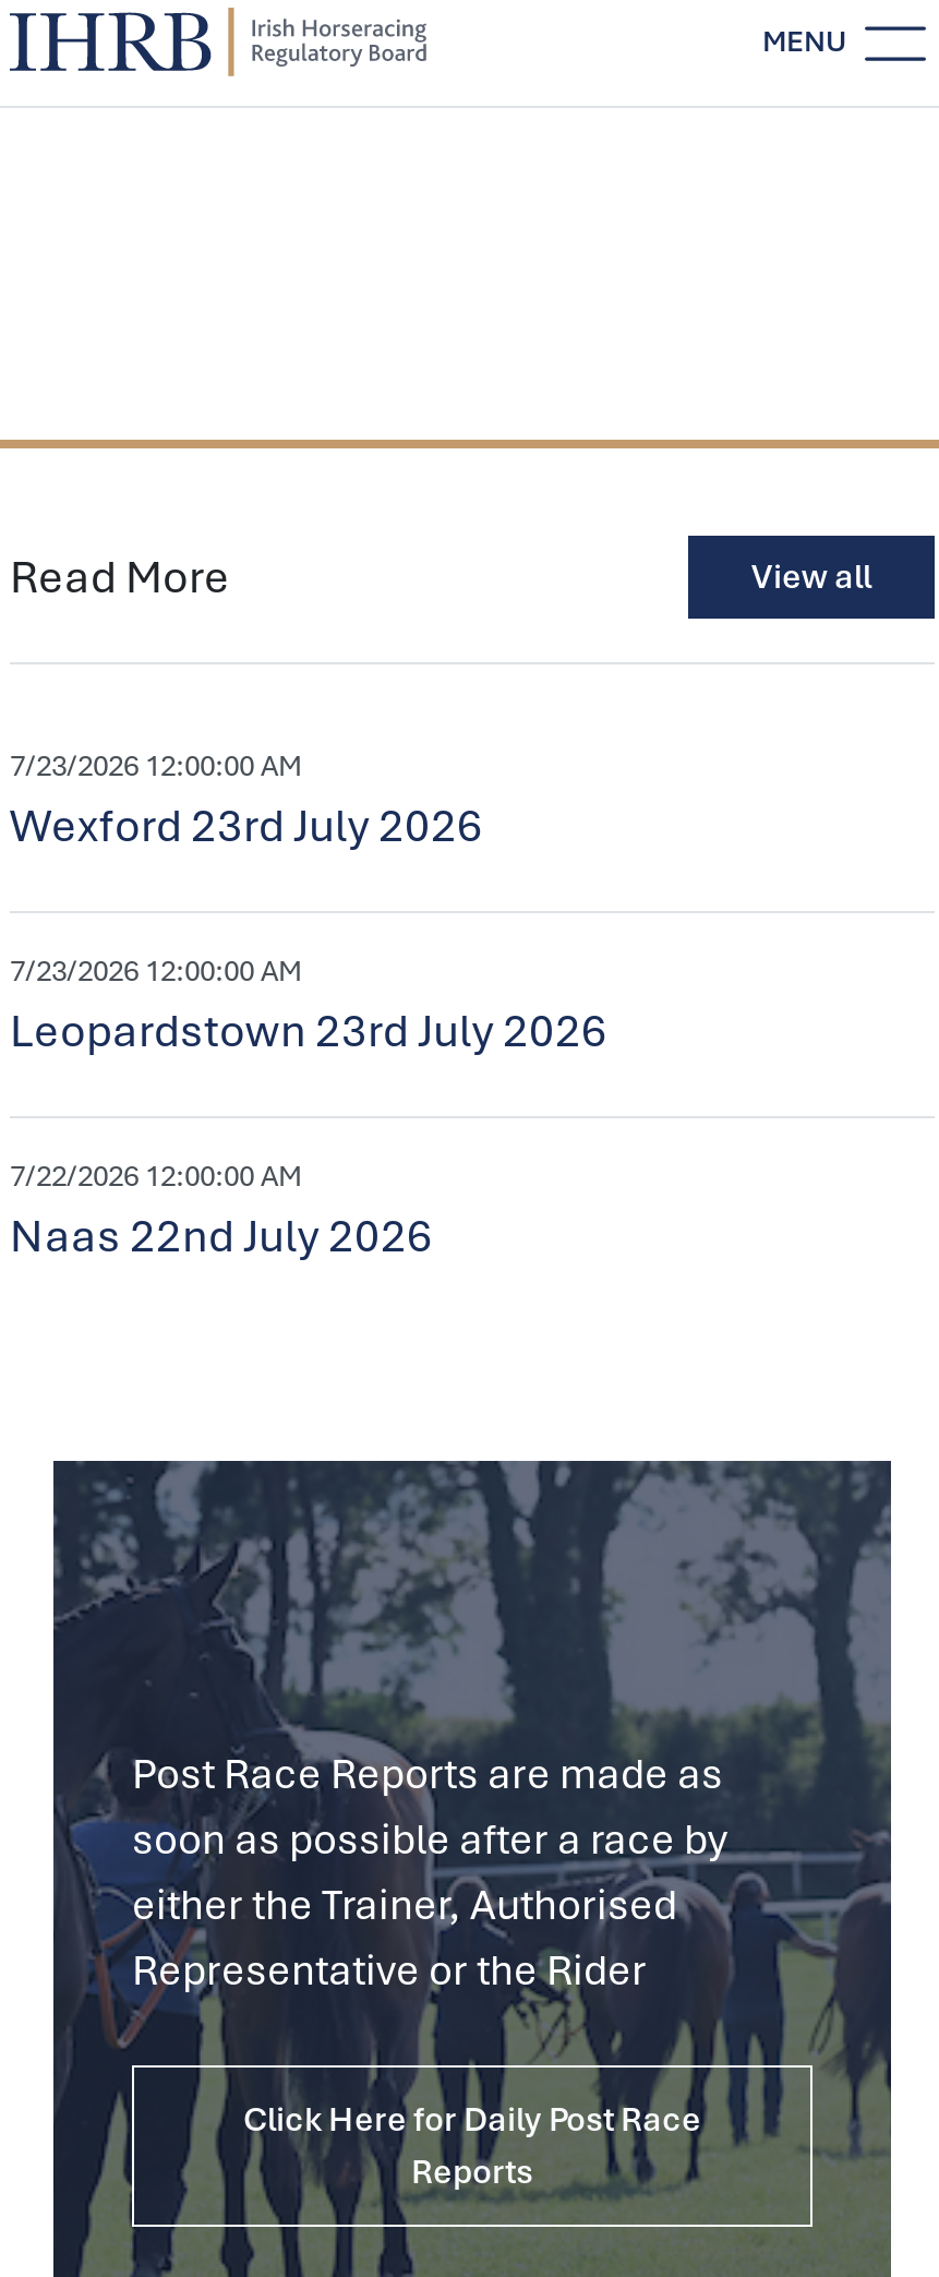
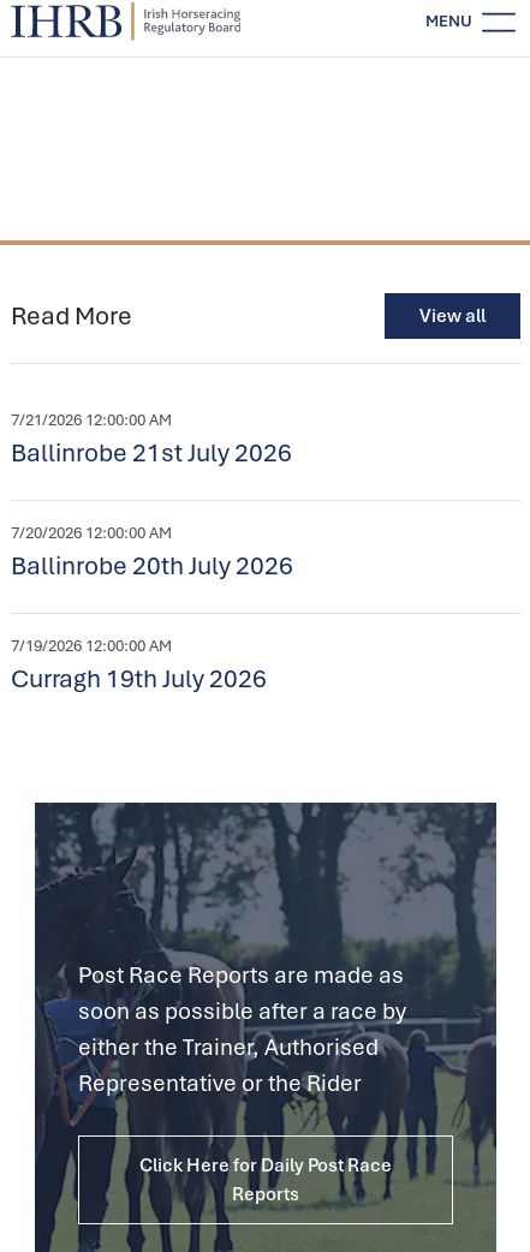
[10,747,302,784] 7/23/2026 12:00:00 AM -> [11,410,172,430] 7/21/2026 12:00:00 AM
[10,798,483,854] Wexford 23rd July 2026 -> [11,437,292,469] Ballinrobe 21st July 2026
[10,952,302,990] 7/23/2026 12:00:00 AM -> [11,523,172,543] 7/20/2026 12:00:00 AM
[10,1003,607,1059] Leopardstown 23rd July 2026 -> [11,550,293,582] Ballinrobe 20th July 2026
[10,1158,302,1195] 7/22/2026 12:00:00 AM -> [11,636,172,656] 7/19/2026 12:00:00 AM
[10,1208,433,1265] Naas 22nd July 2026 -> [11,663,267,694] Curragh 19th July 2026

